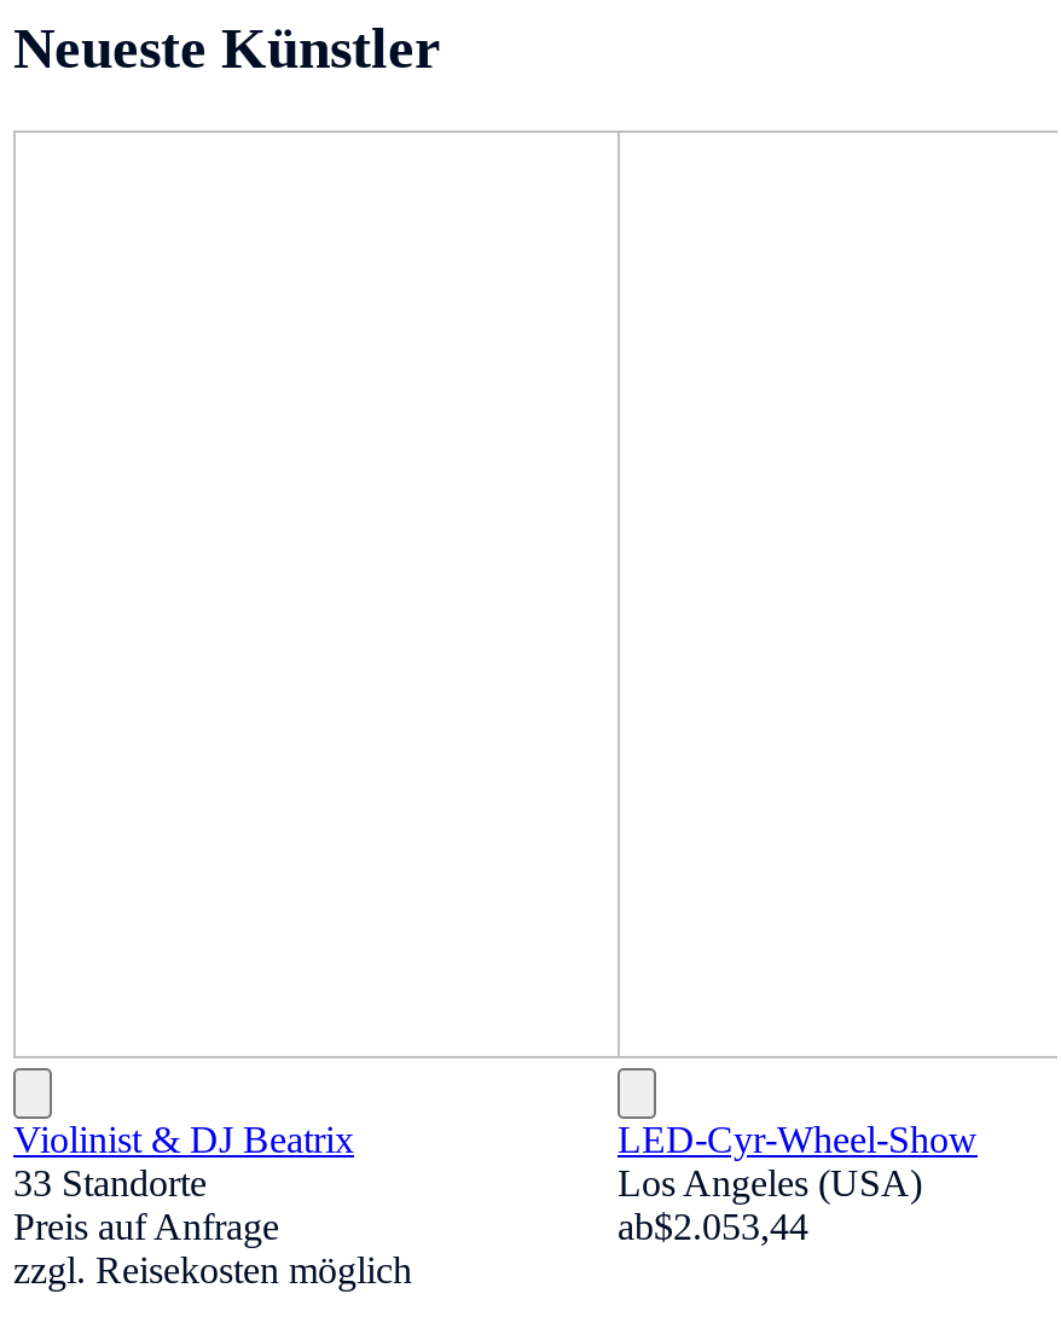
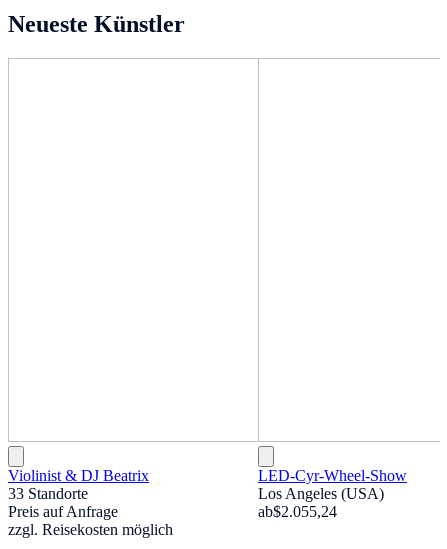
[618,1206,808,1247] ab$2.053,44 -> [258,503,337,520] ab$2.055,24

